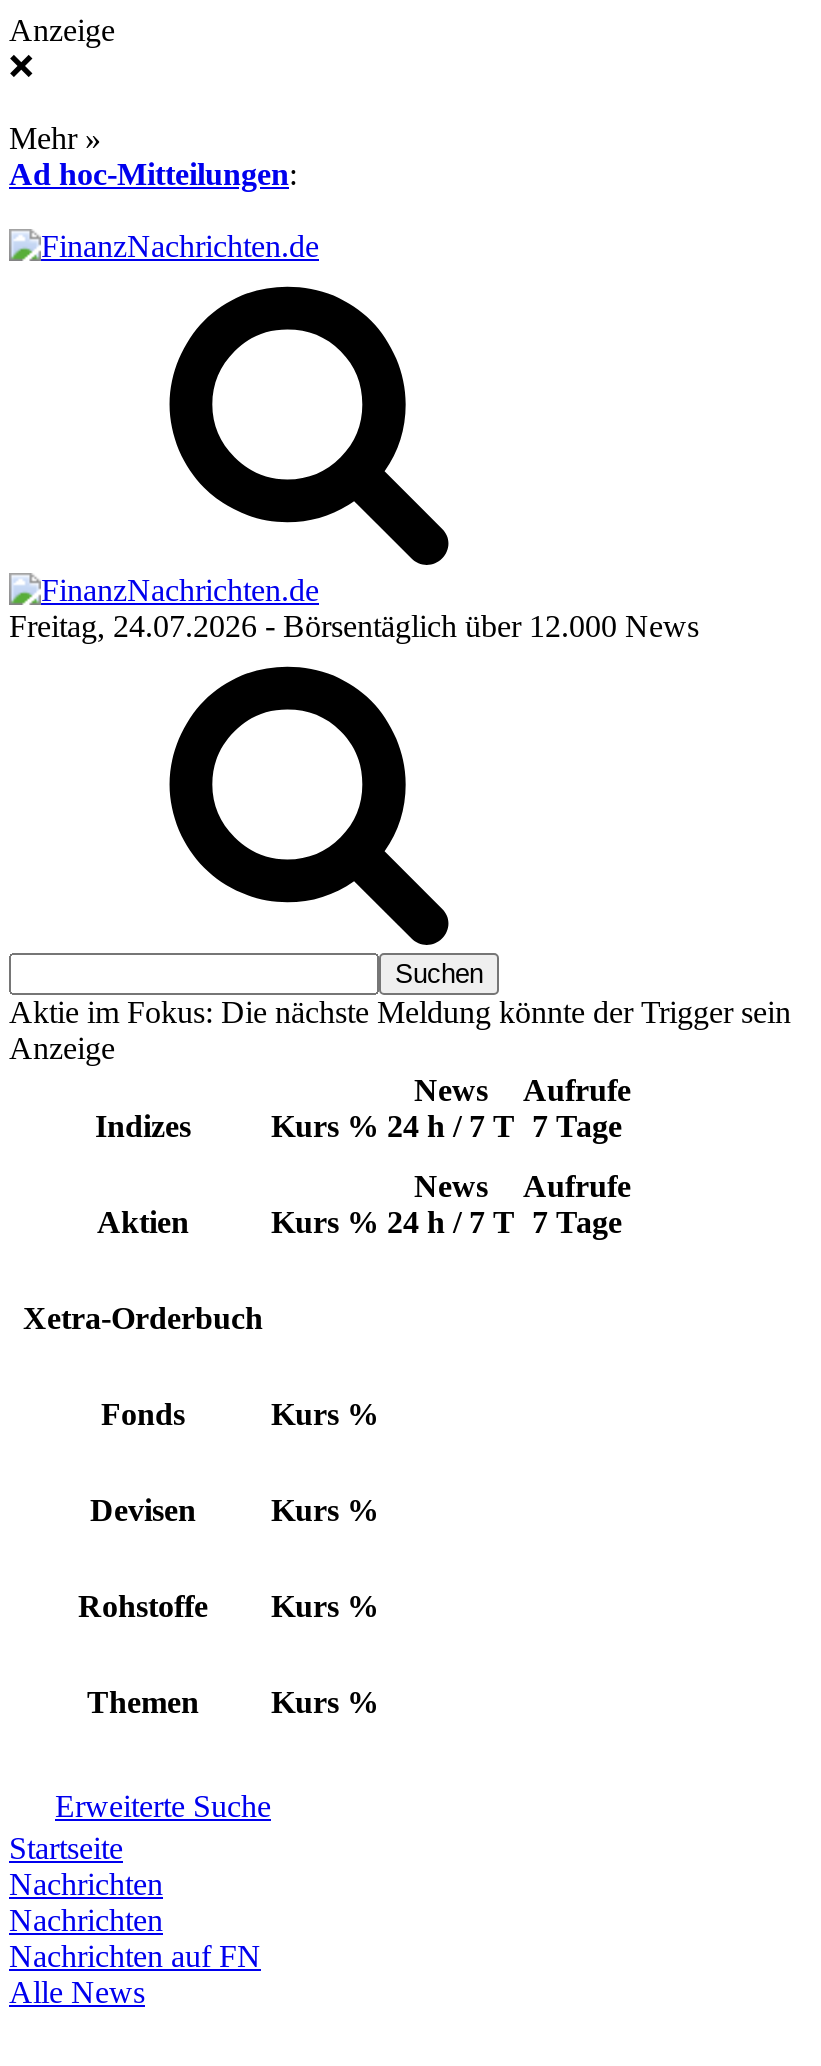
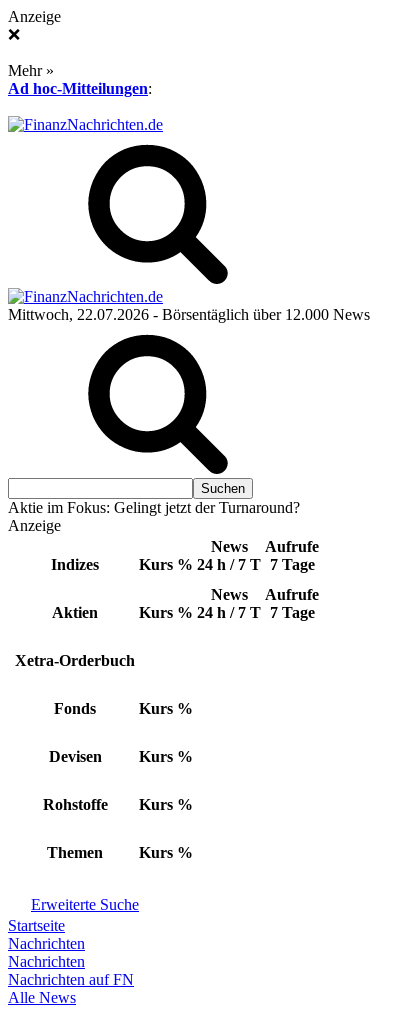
[9,609,699,643] Freitag, 24.07.2026 - Börsentäglich über 12.000 News -> [8,306,370,323] Mittwoch, 22.07.2026 - Börsentäglich über 12.000 News
[9,995,791,1029] Aktie im Fokus: Die nächste Meldung könnte der Trigger sein -> [8,499,300,516] Aktie im Fokus: Gelingt jetzt der Turnaround?

